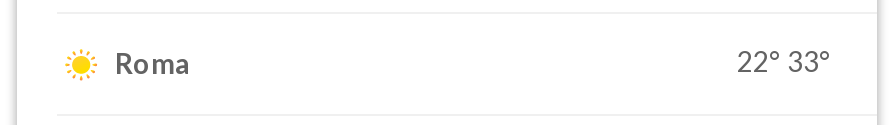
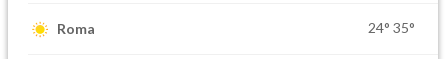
[737,45,831,79] 22° 33° -> [368,19,415,36] 24° 35°

